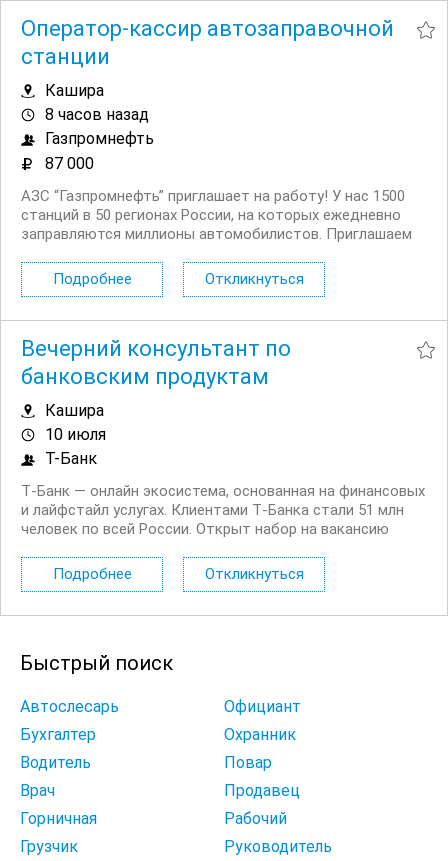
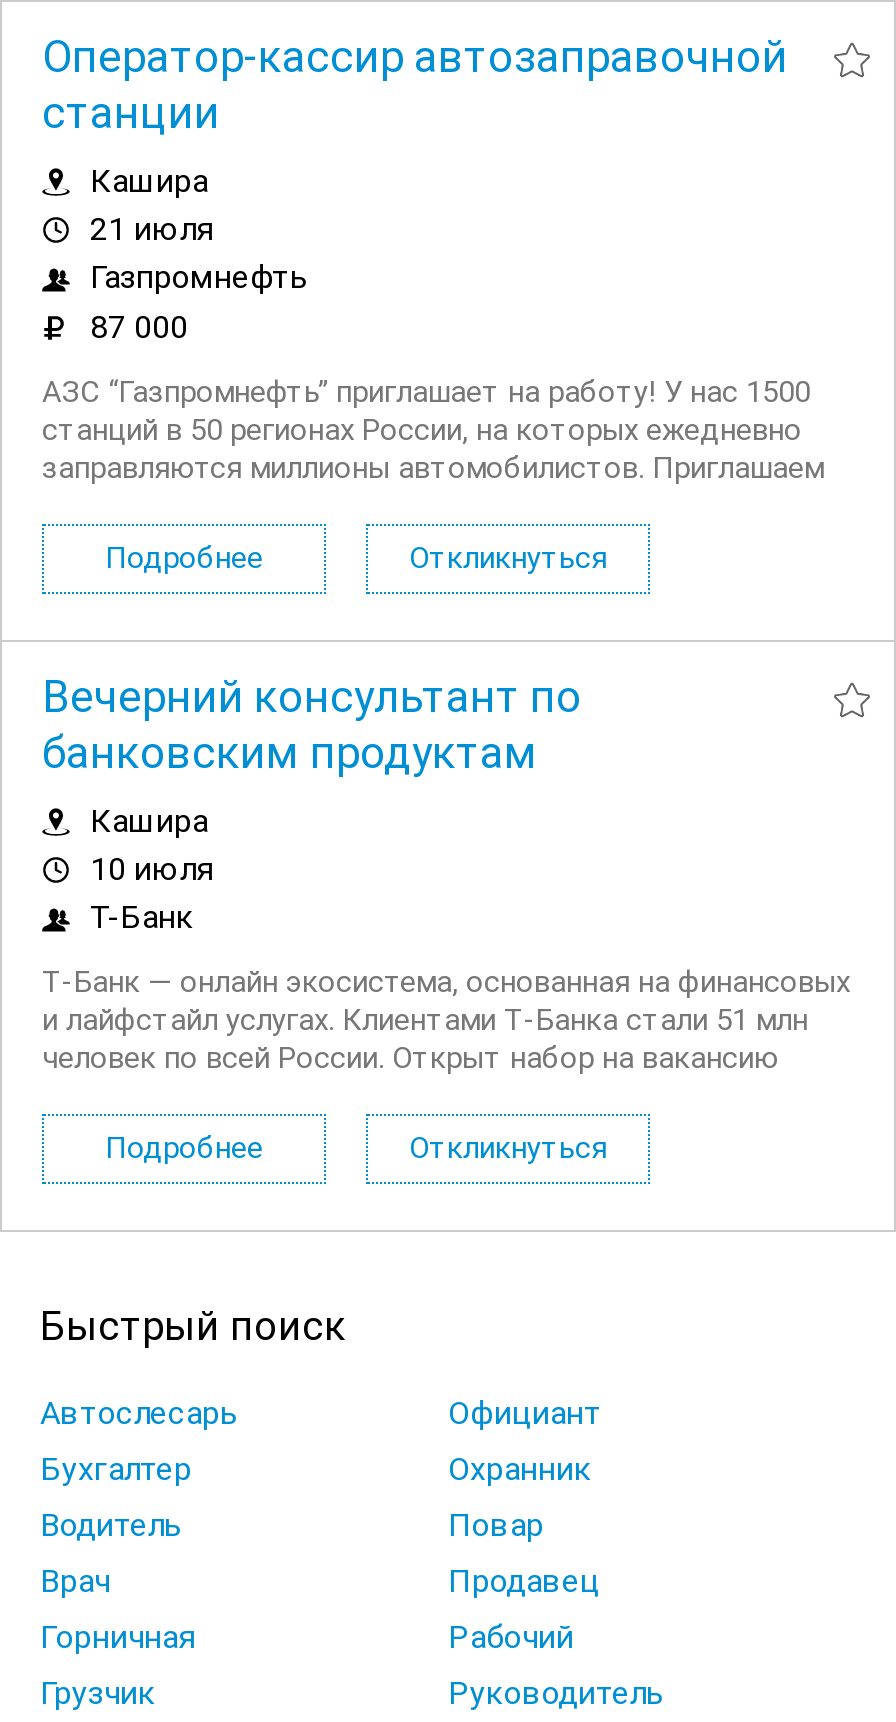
[45,105,149,124] 8 часов назад -> [90,210,212,248] 21 июля

